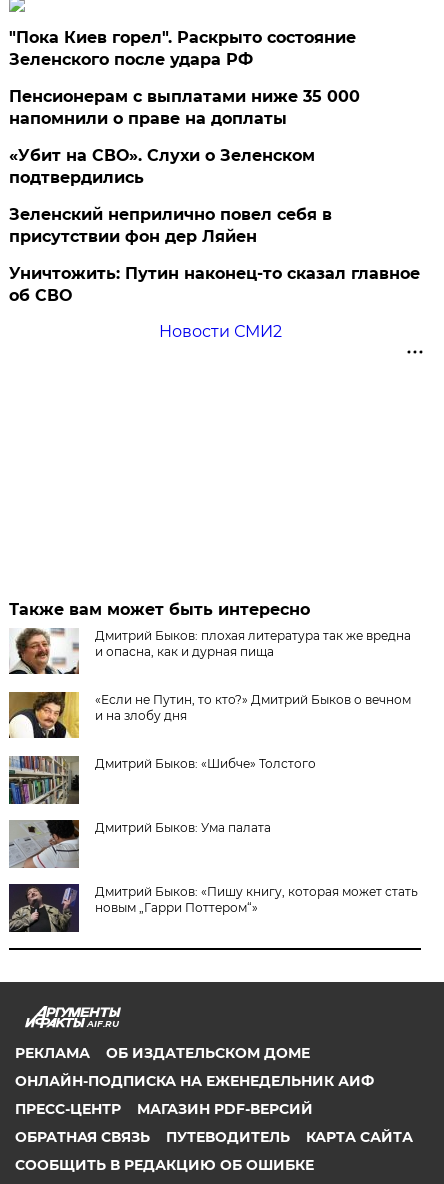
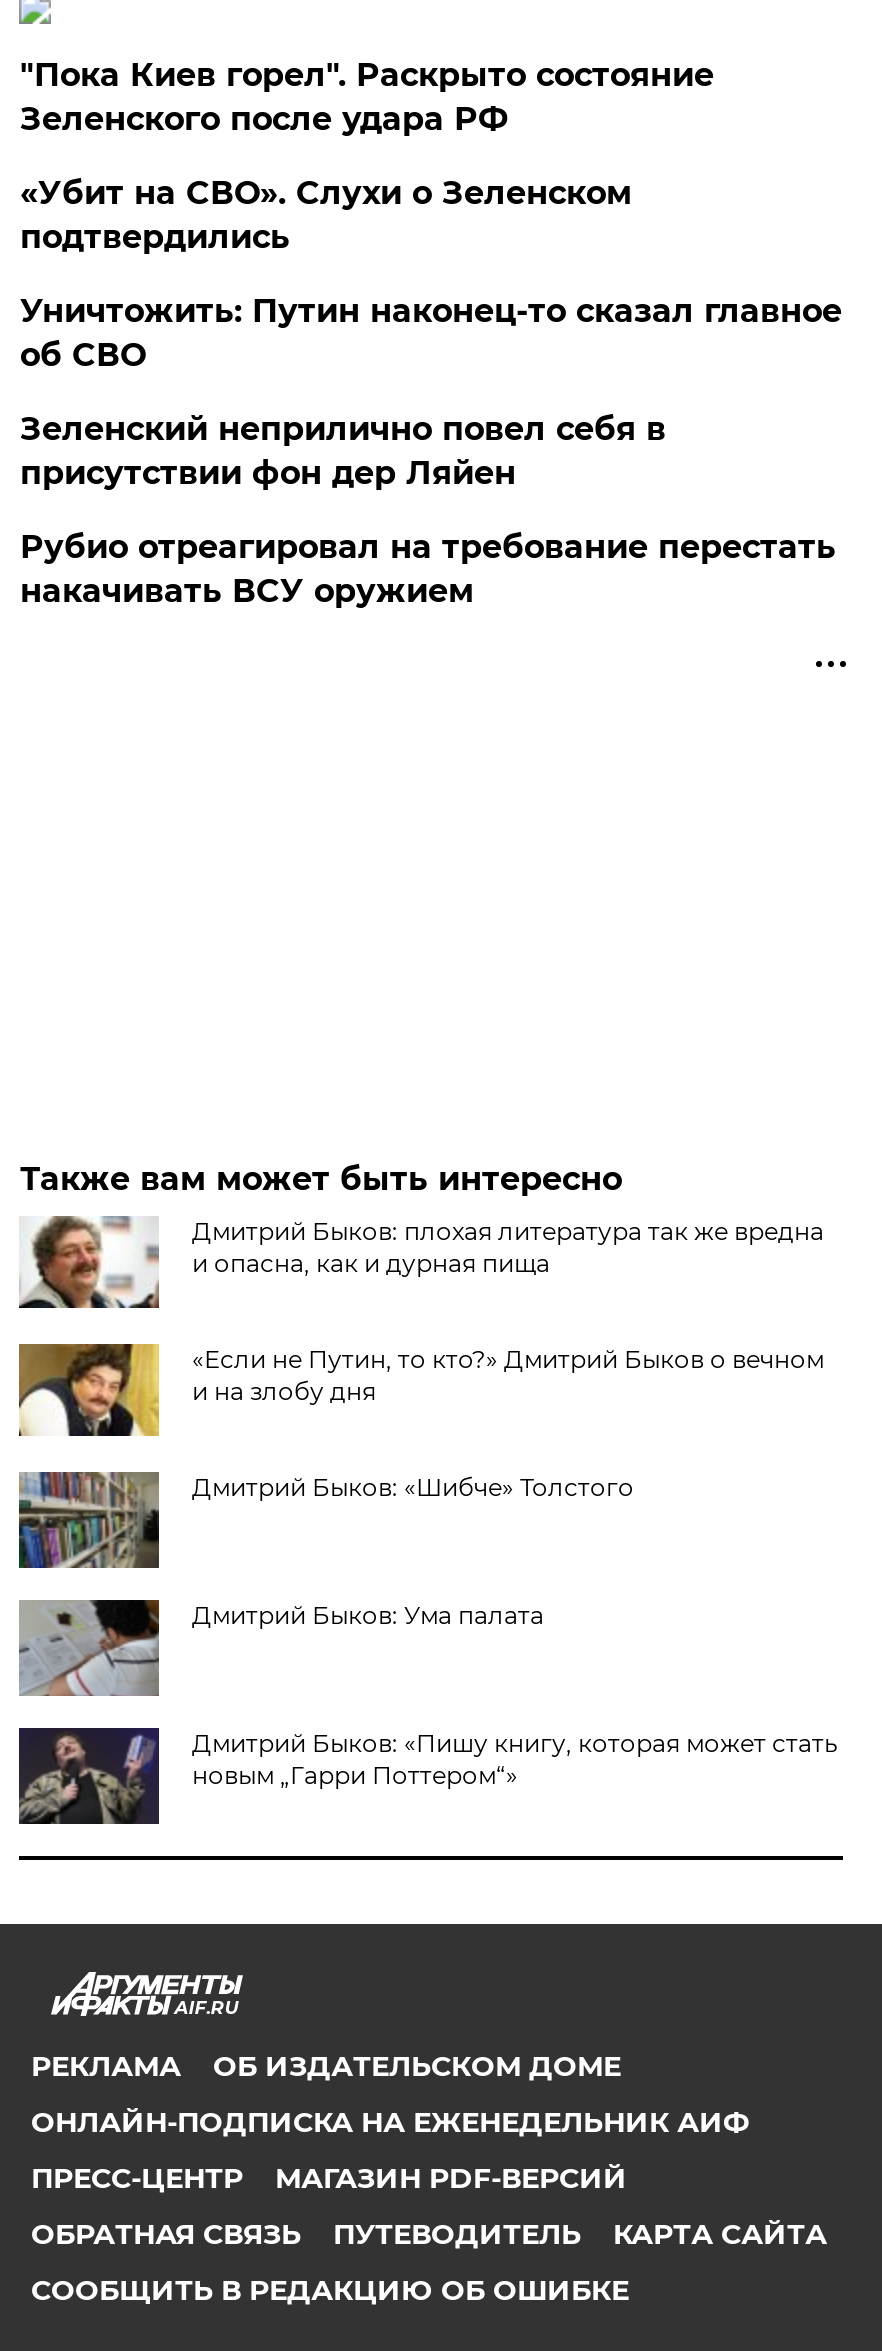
[9,87,360,128] Пенсионерам с выплатами ниже 35 000 | напомнили о праве на доплаты -> none
moved [9,146,315,187] -> [20,174,632,256]: «Убит на СВО». Слухи о Зеленском | подтвердились
moved [9,264,420,305] -> [20,292,842,374]: Уничтожить: Путин наконец-то сказал главное | об СВО
[159,322,282,341] Новости СМИ2 -> [20,528,836,610] Рубио отреагировал на требование перестать | накачивать ВСУ оружием

